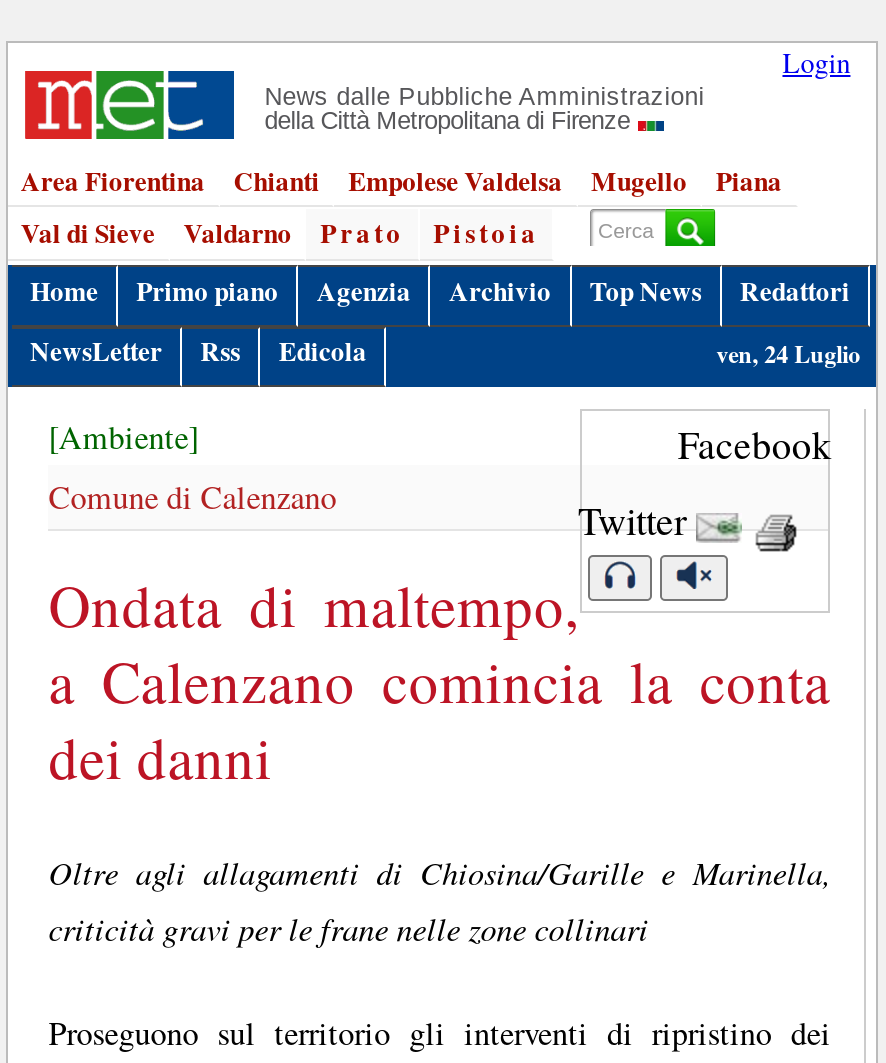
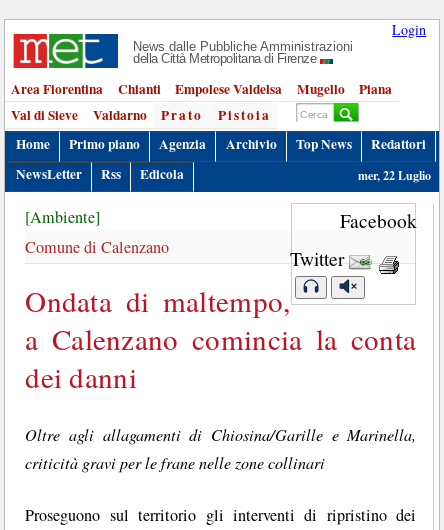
[716,338,860,372] ven, 24 Luglio -> [358,167,431,184] mer, 22 Luglio

